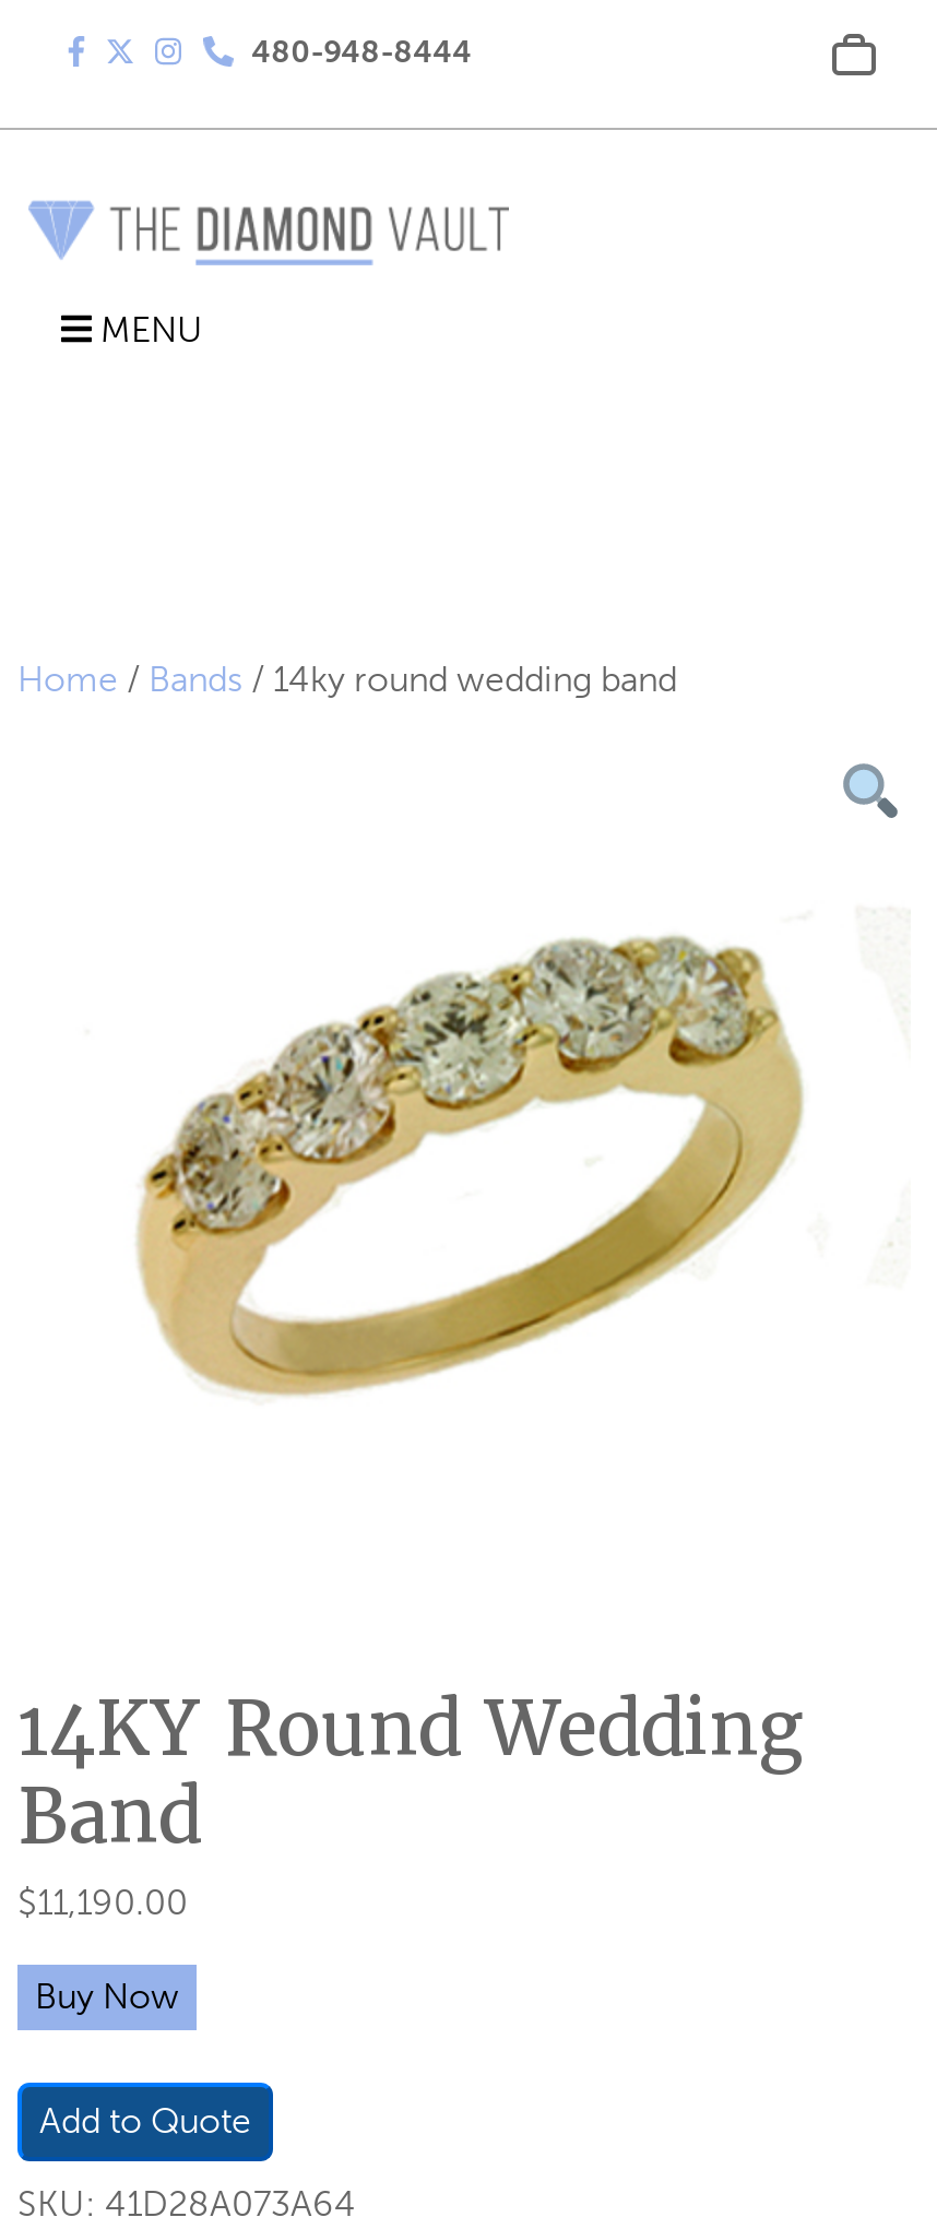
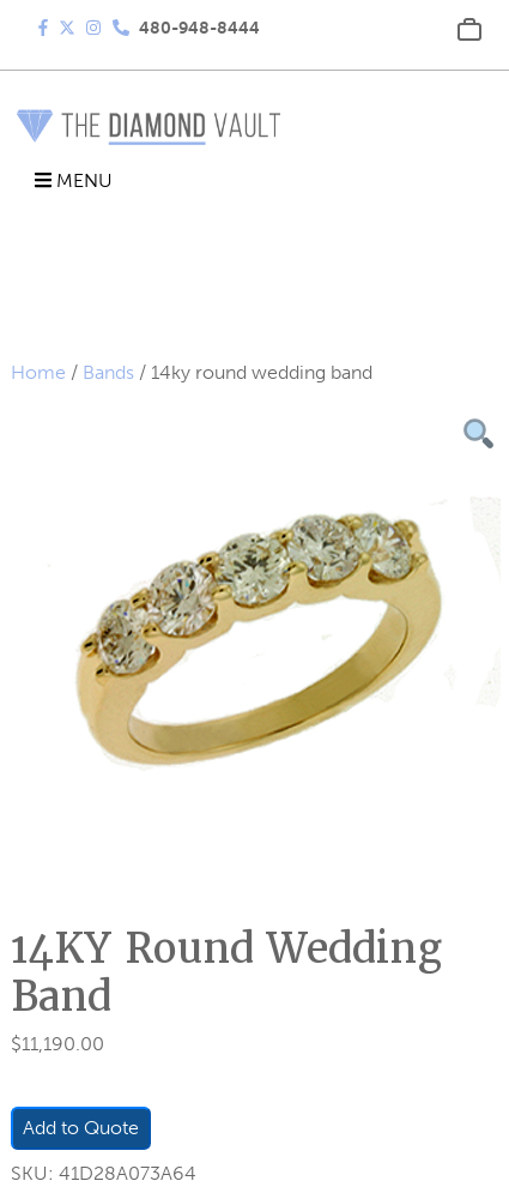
[35,1975,179,2017] Buy Now -> none

